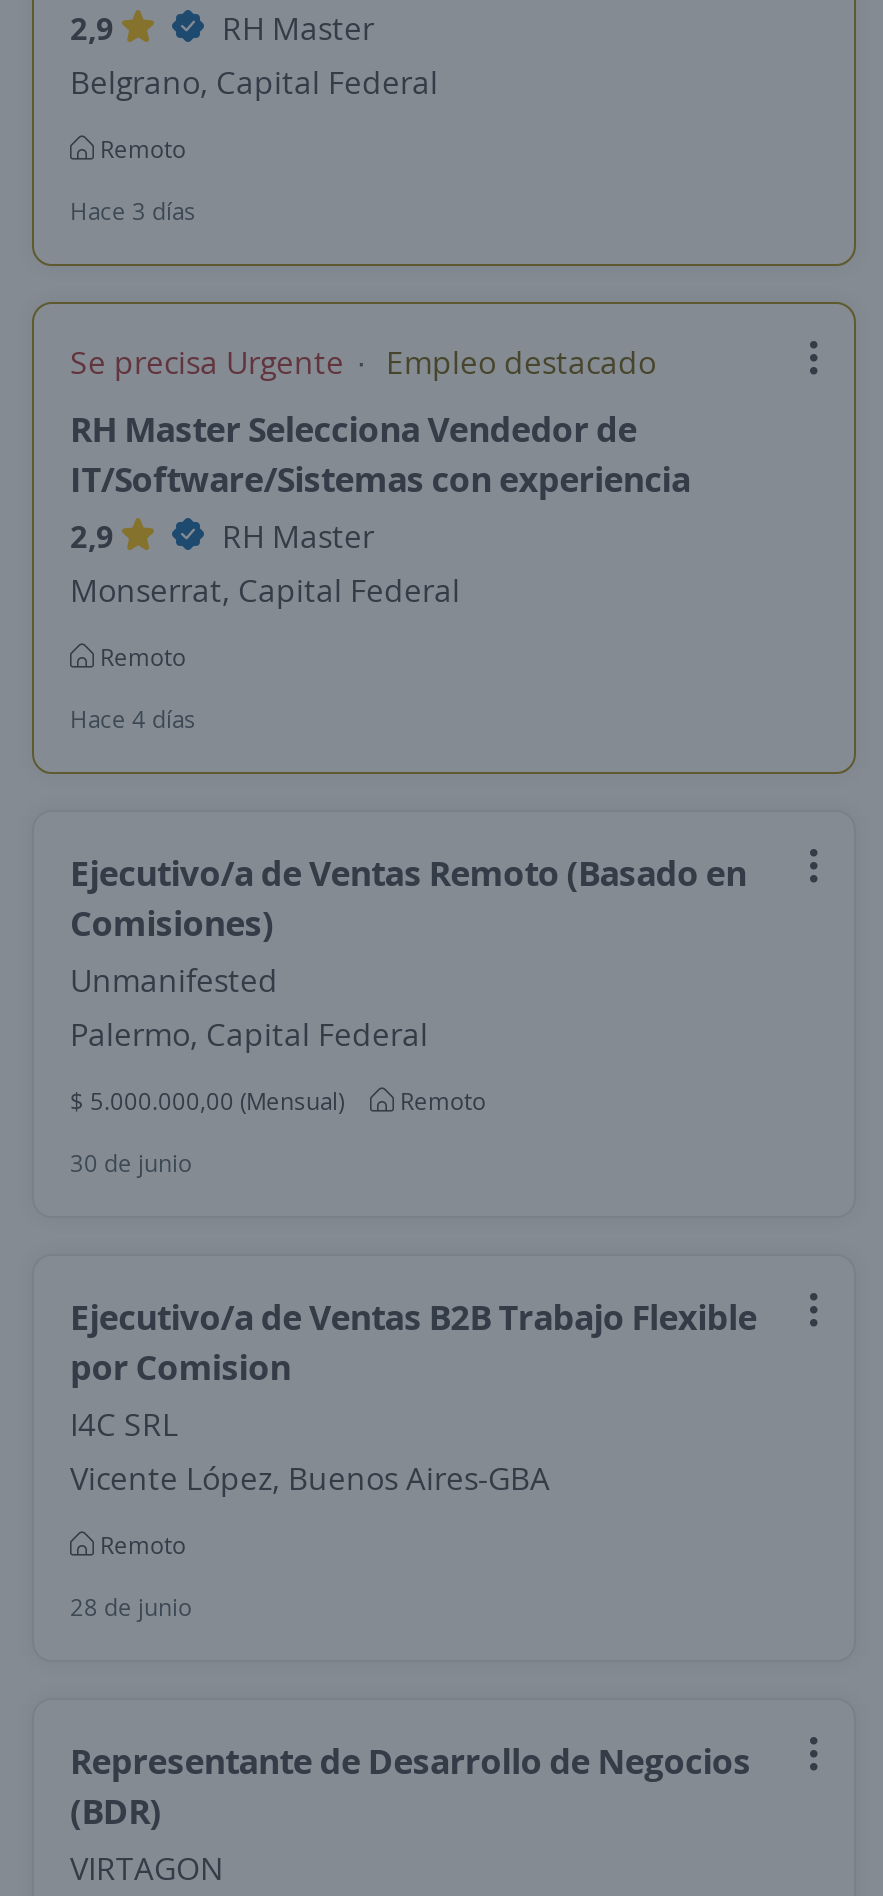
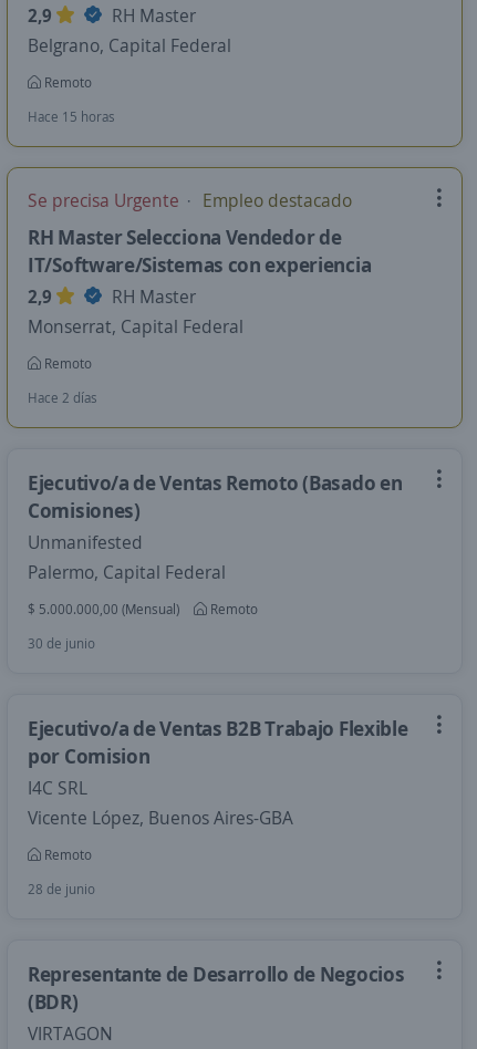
[70,194,196,228] Hace 3 días -> [28,107,115,126] Hace 15 horas
[70,702,196,736] Hace 4 días -> [28,388,97,407] Hace 2 días

